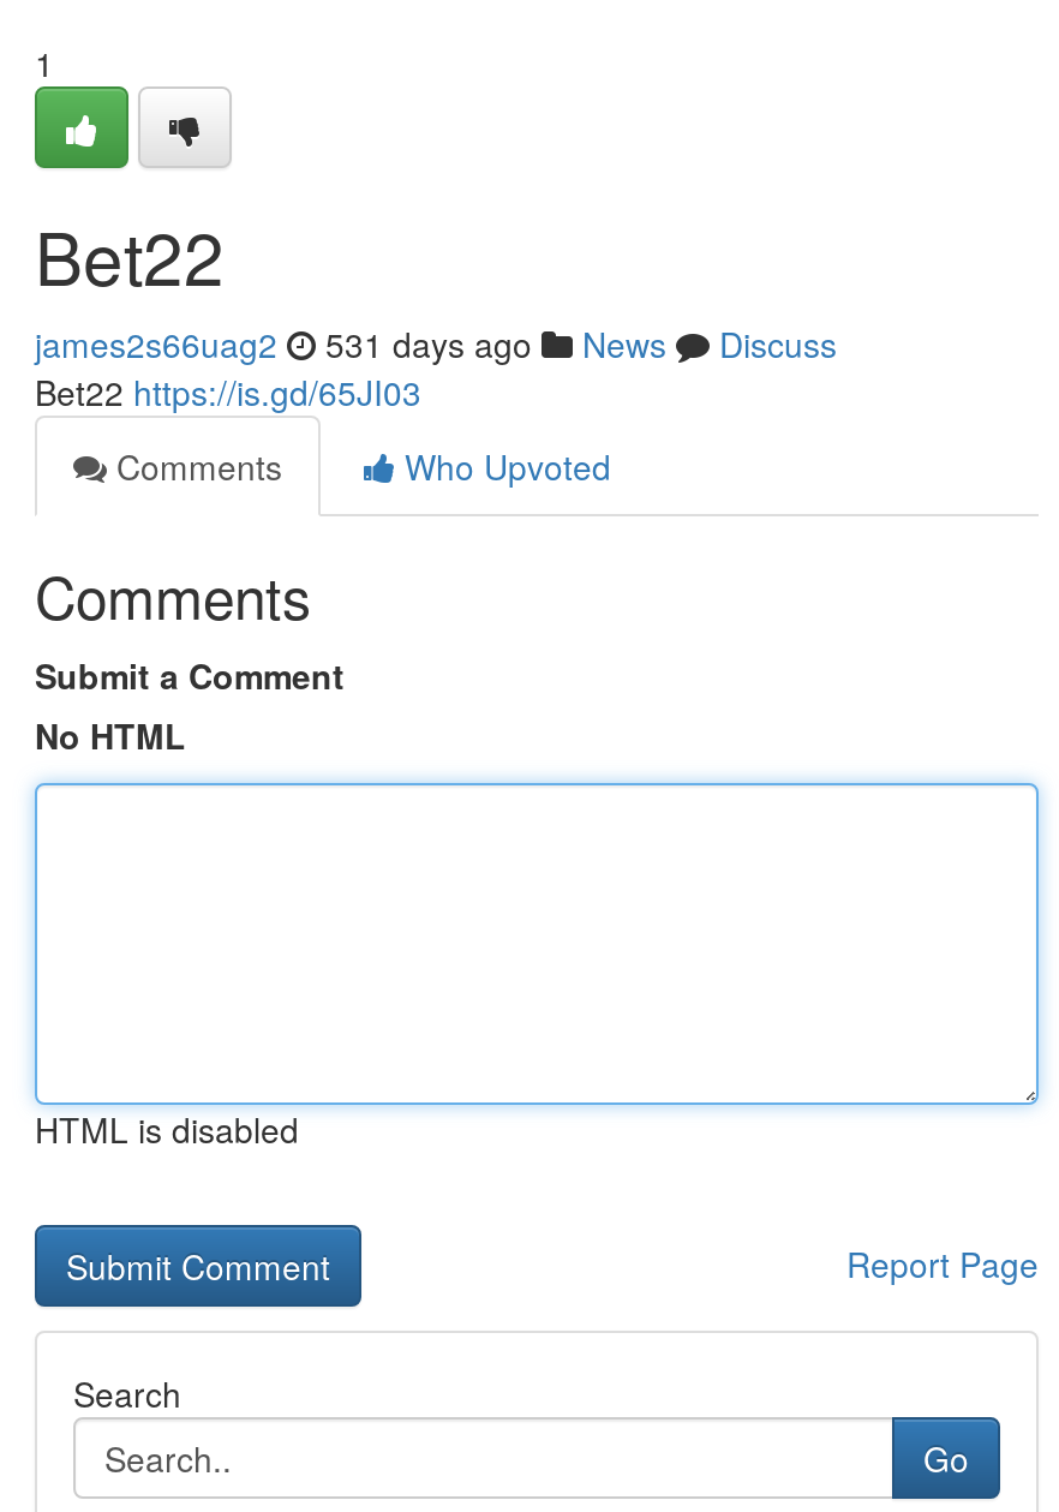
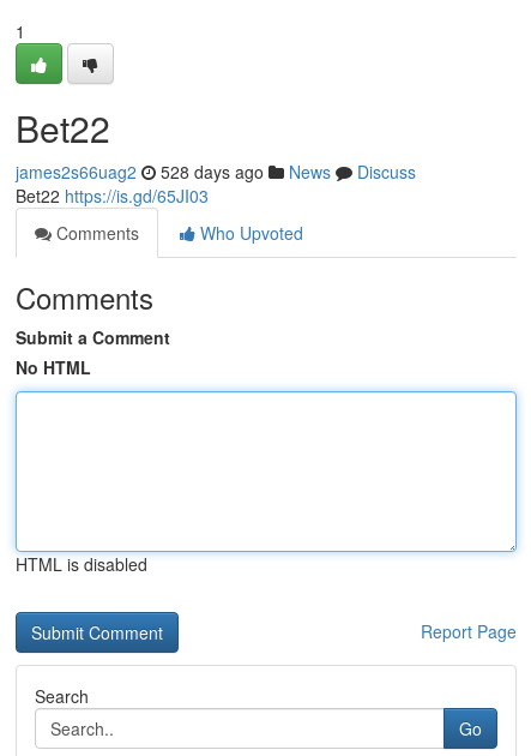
[35,319,837,367] james2s66uag2 531 days ago News Discuss -> [16,160,416,184] james2s66uag2 528 days ago News Discuss

